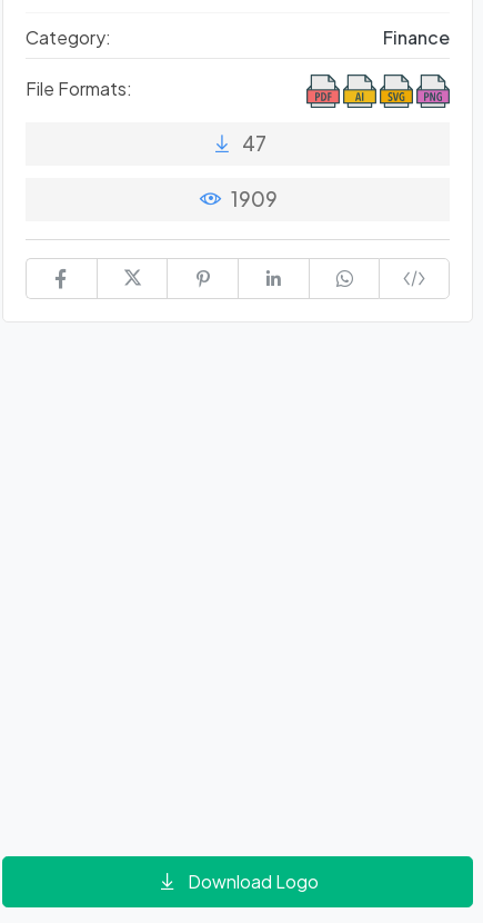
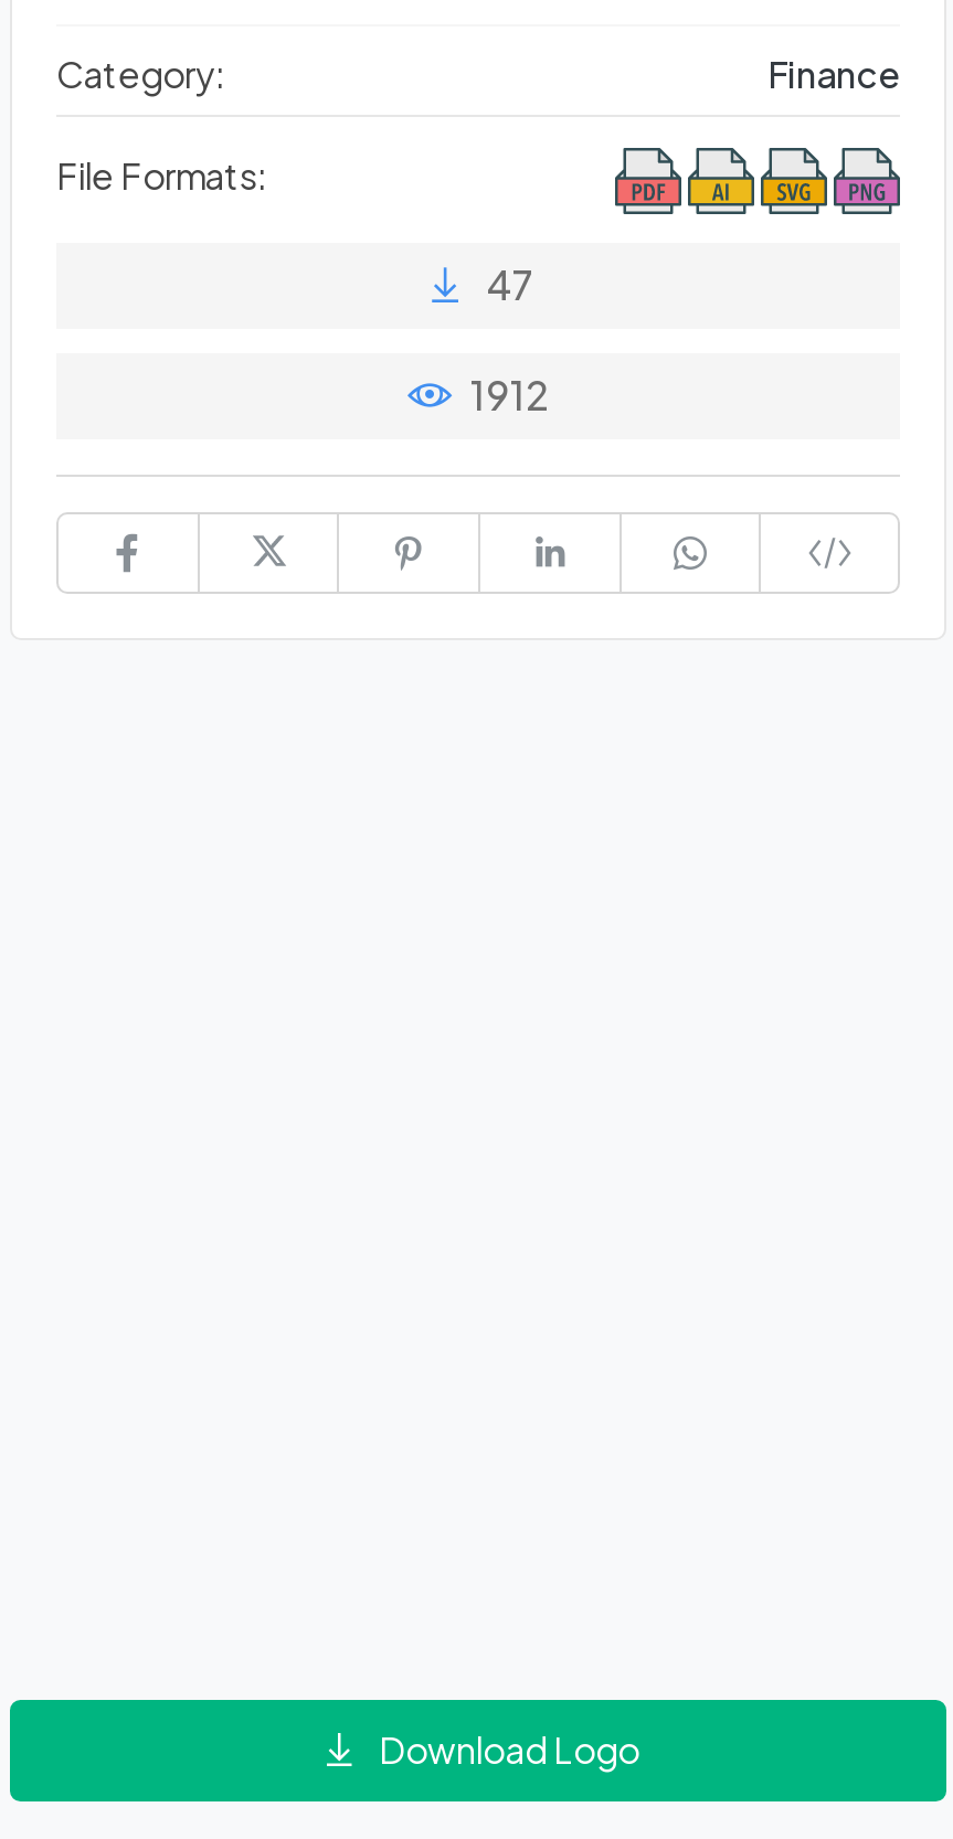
[230,187,277,212] 1909 -> [470,372,550,420] 1912

